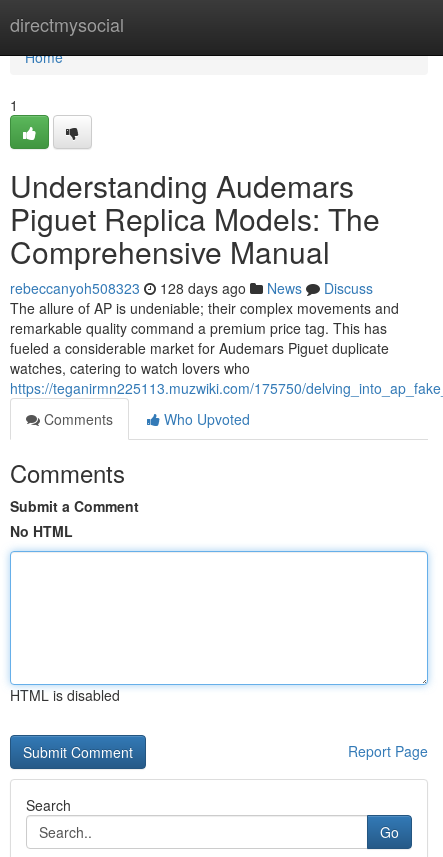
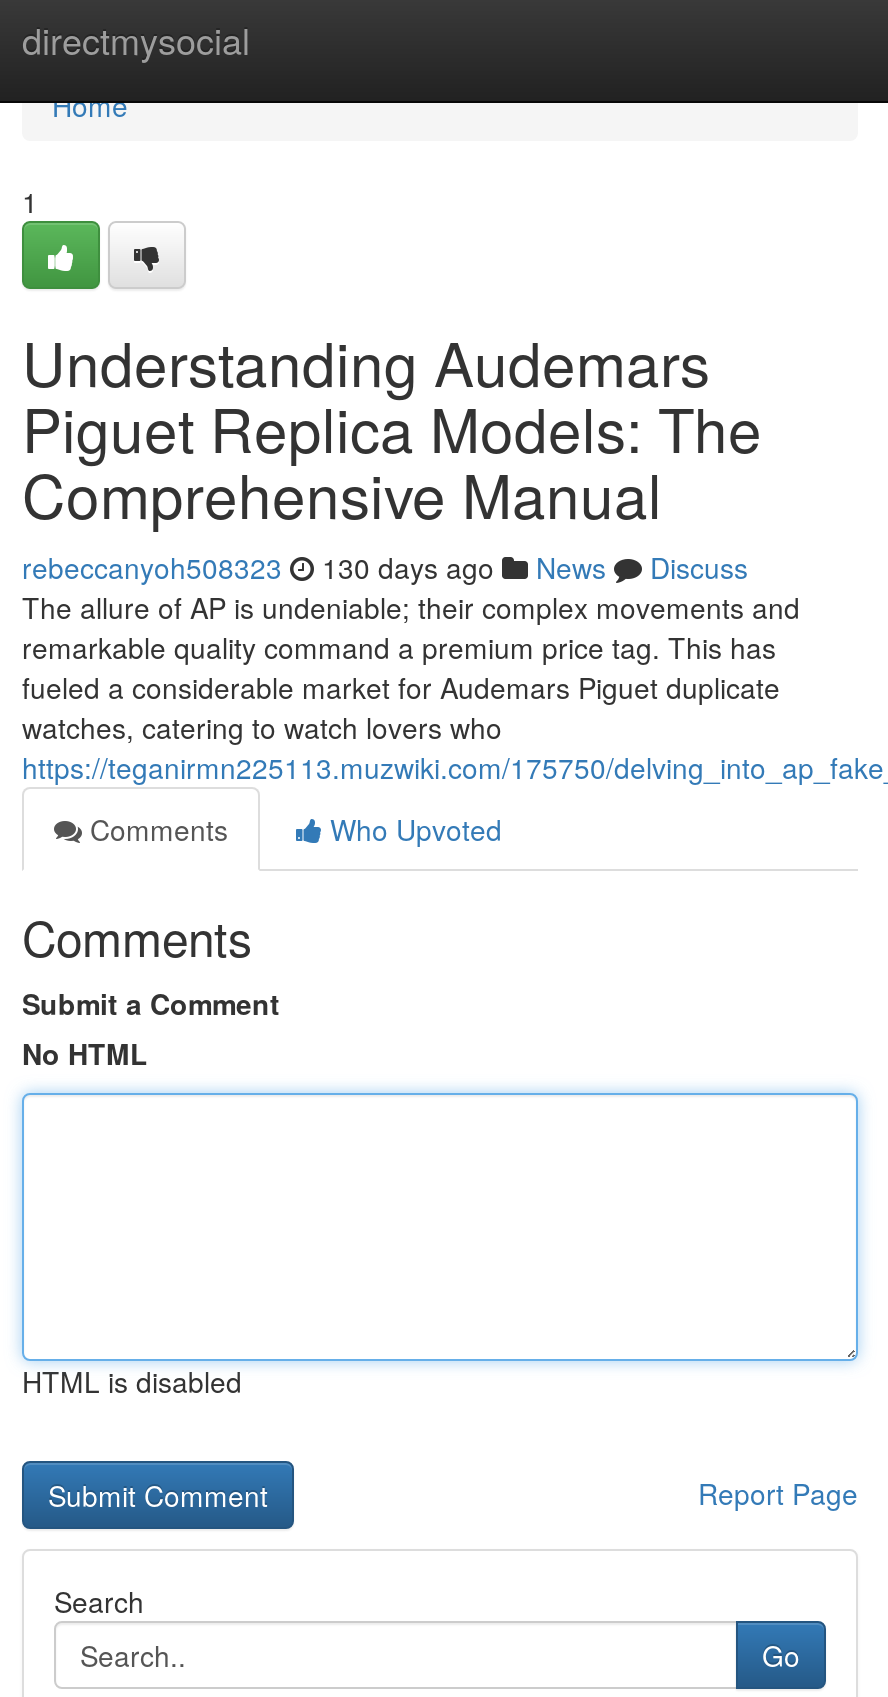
[10,278,373,298] rebeccanyoh508323 128 days ago News Discuss -> [22,547,748,587] rebeccanyoh508323 130 days ago News Discuss

